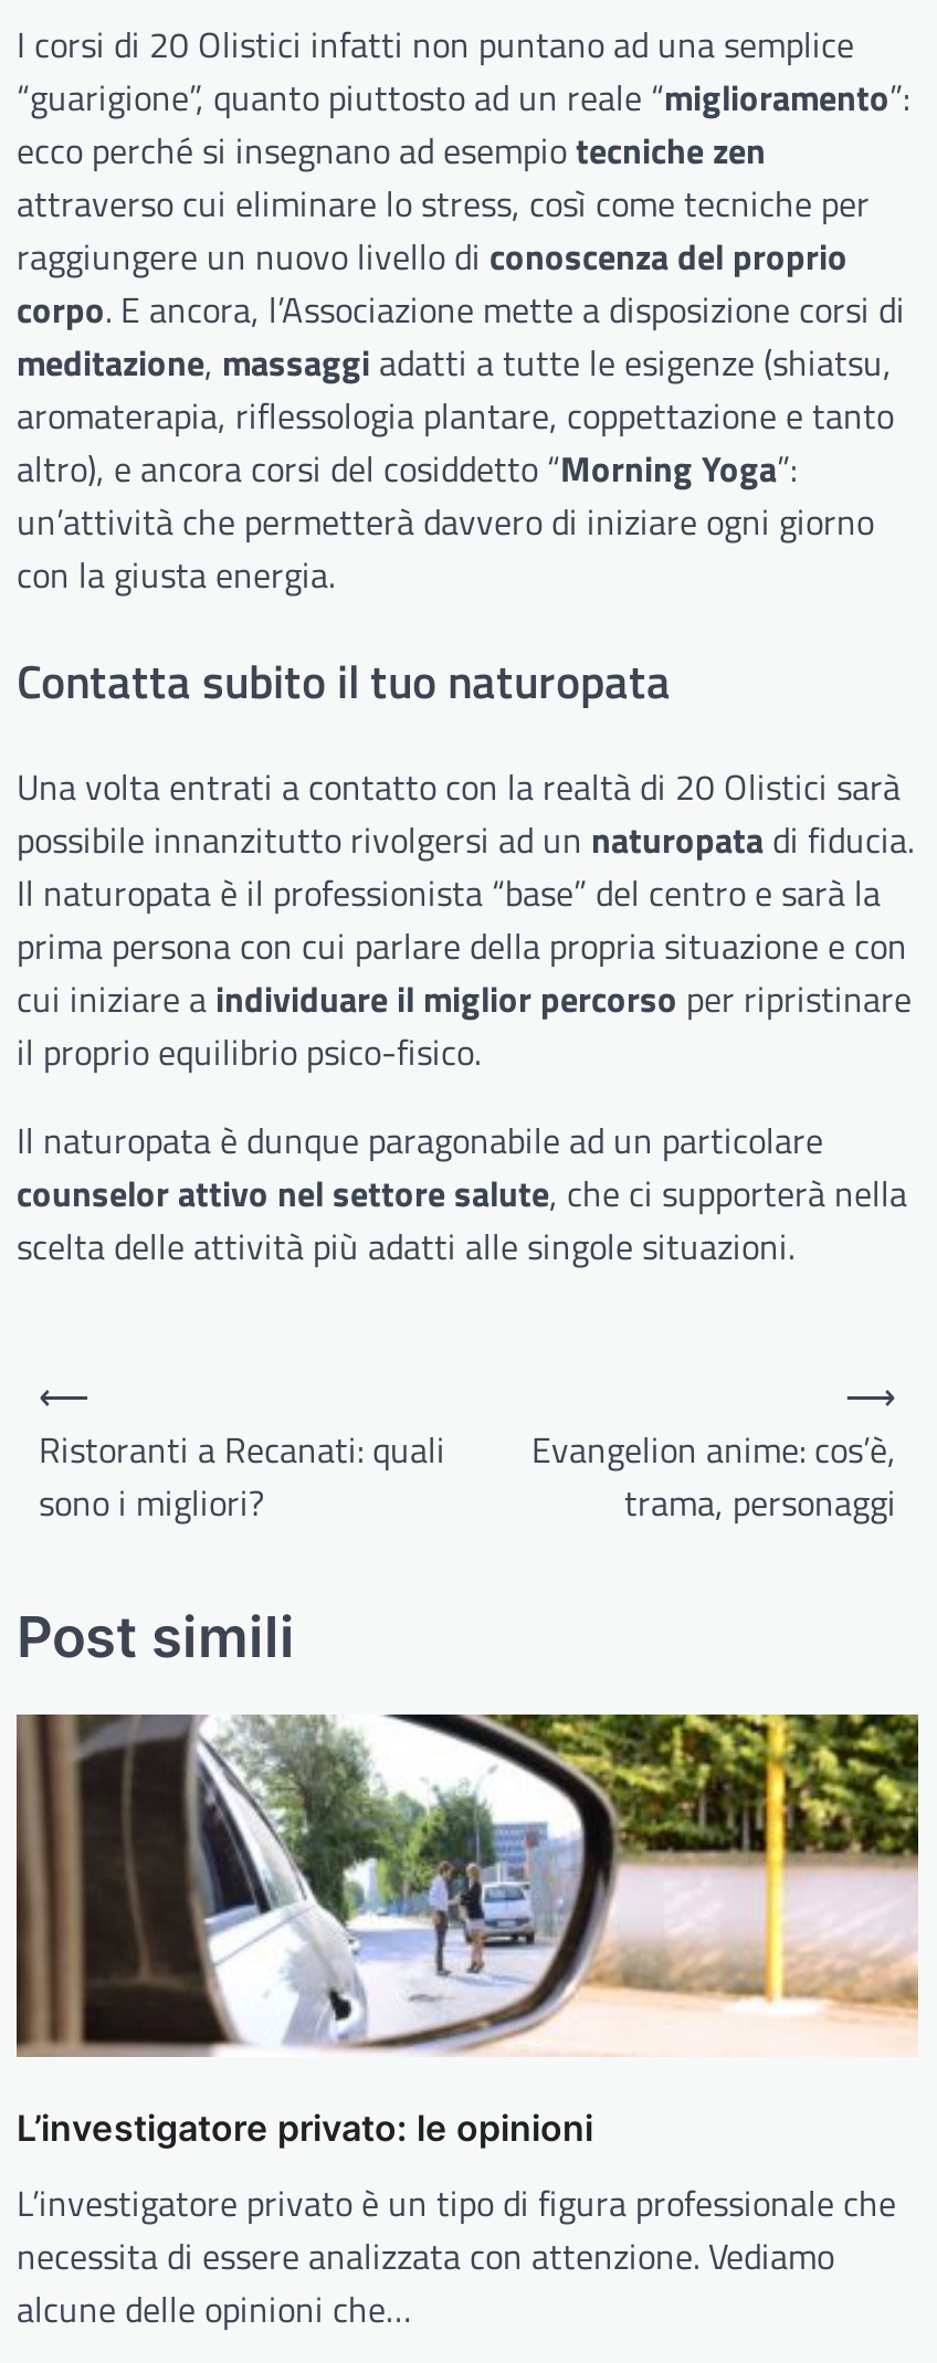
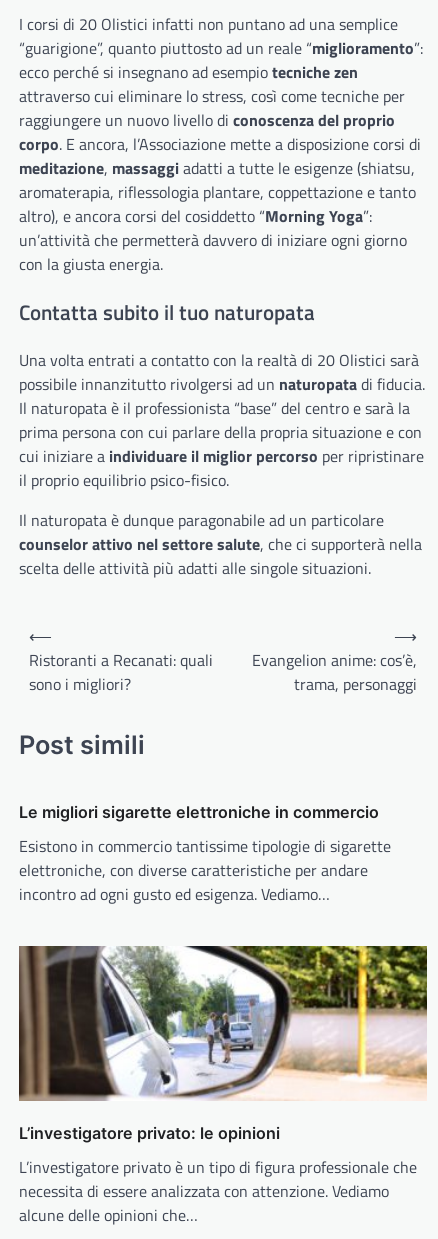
none -> [19,802,391,906] Le migliori sigarette elettroniche in commercio | Esistono in commercio tantissime tipologie di sigarette | elettroniche, con diverse caratteristiche per andare | incontro ad ogni gusto ed esigenza. Vediamo…

